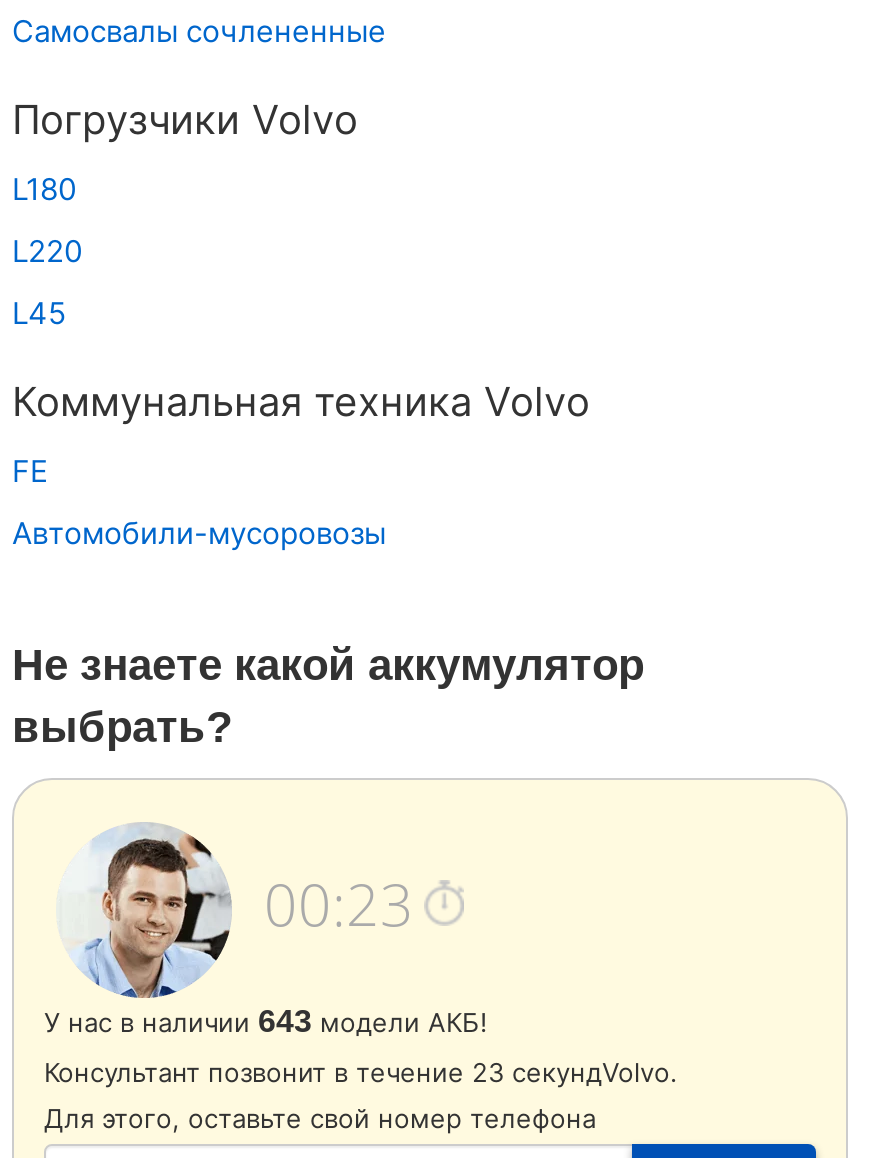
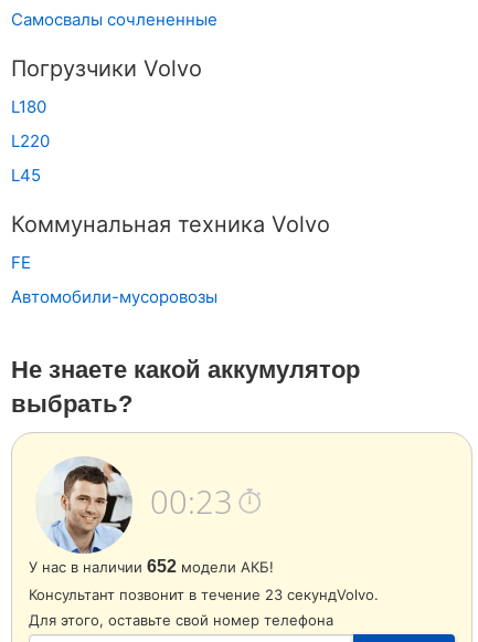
[44,1004,488,1038] У нас в наличии 643 модели АКБ! -> [29,557,274,576] У нас в наличии 652 модели АКБ!

